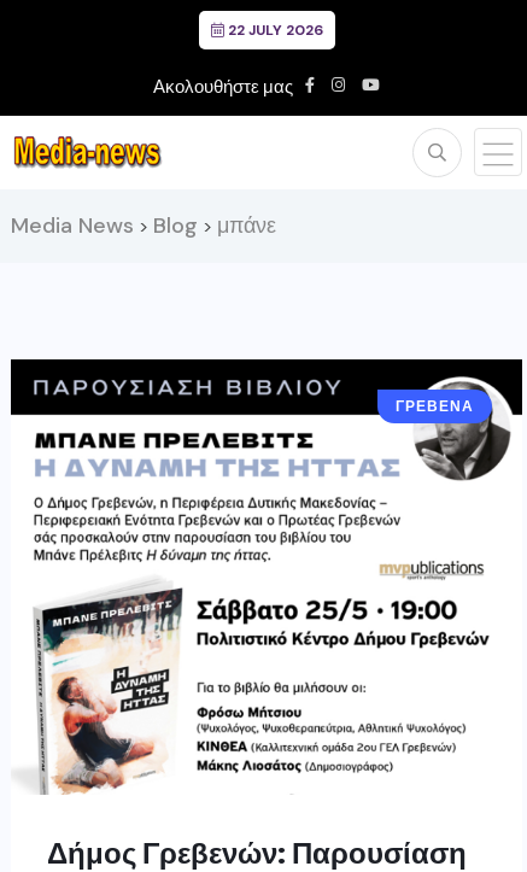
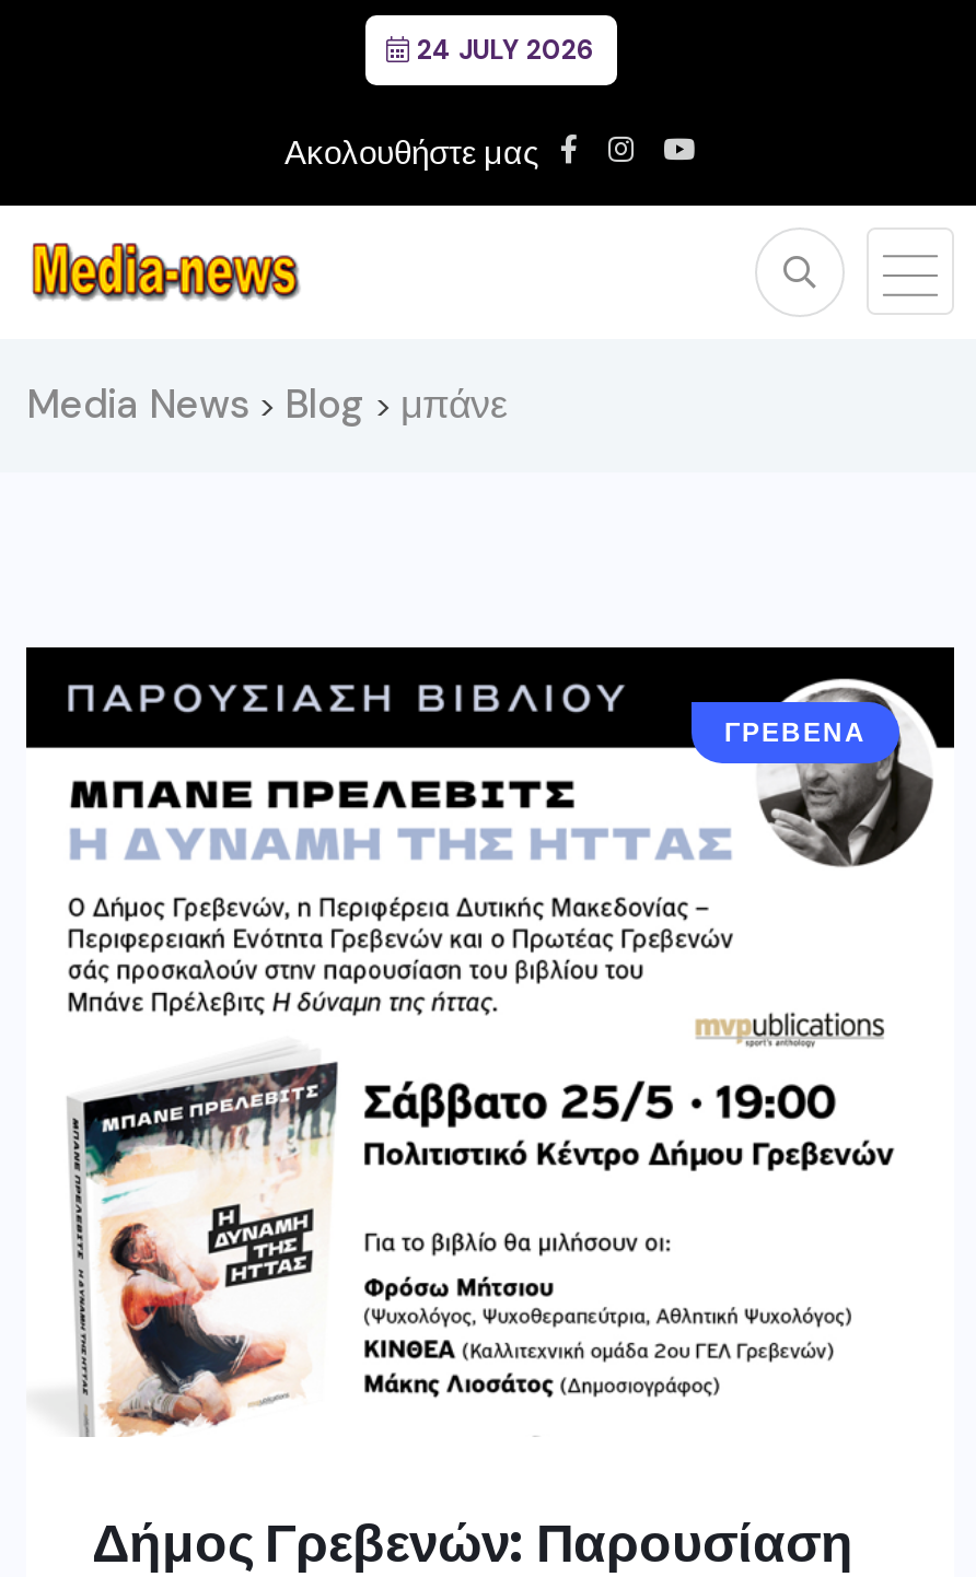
[224,21,323,40] 22 JULY 2026 -> [410,33,594,68] 24 JULY 2026

